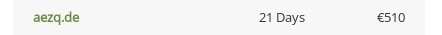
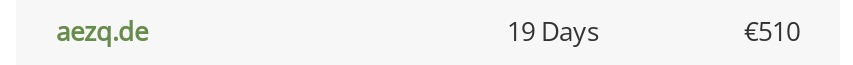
[258,8,304,26] 21 Days -> [507,13,599,49] 19 Days

